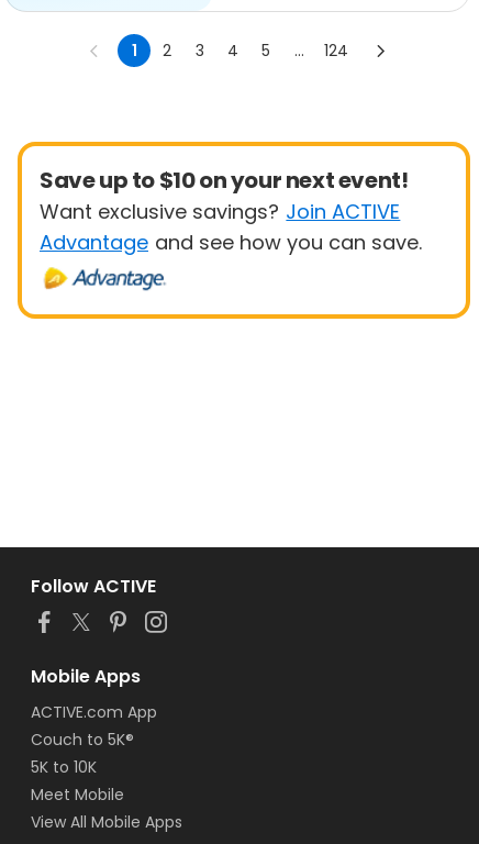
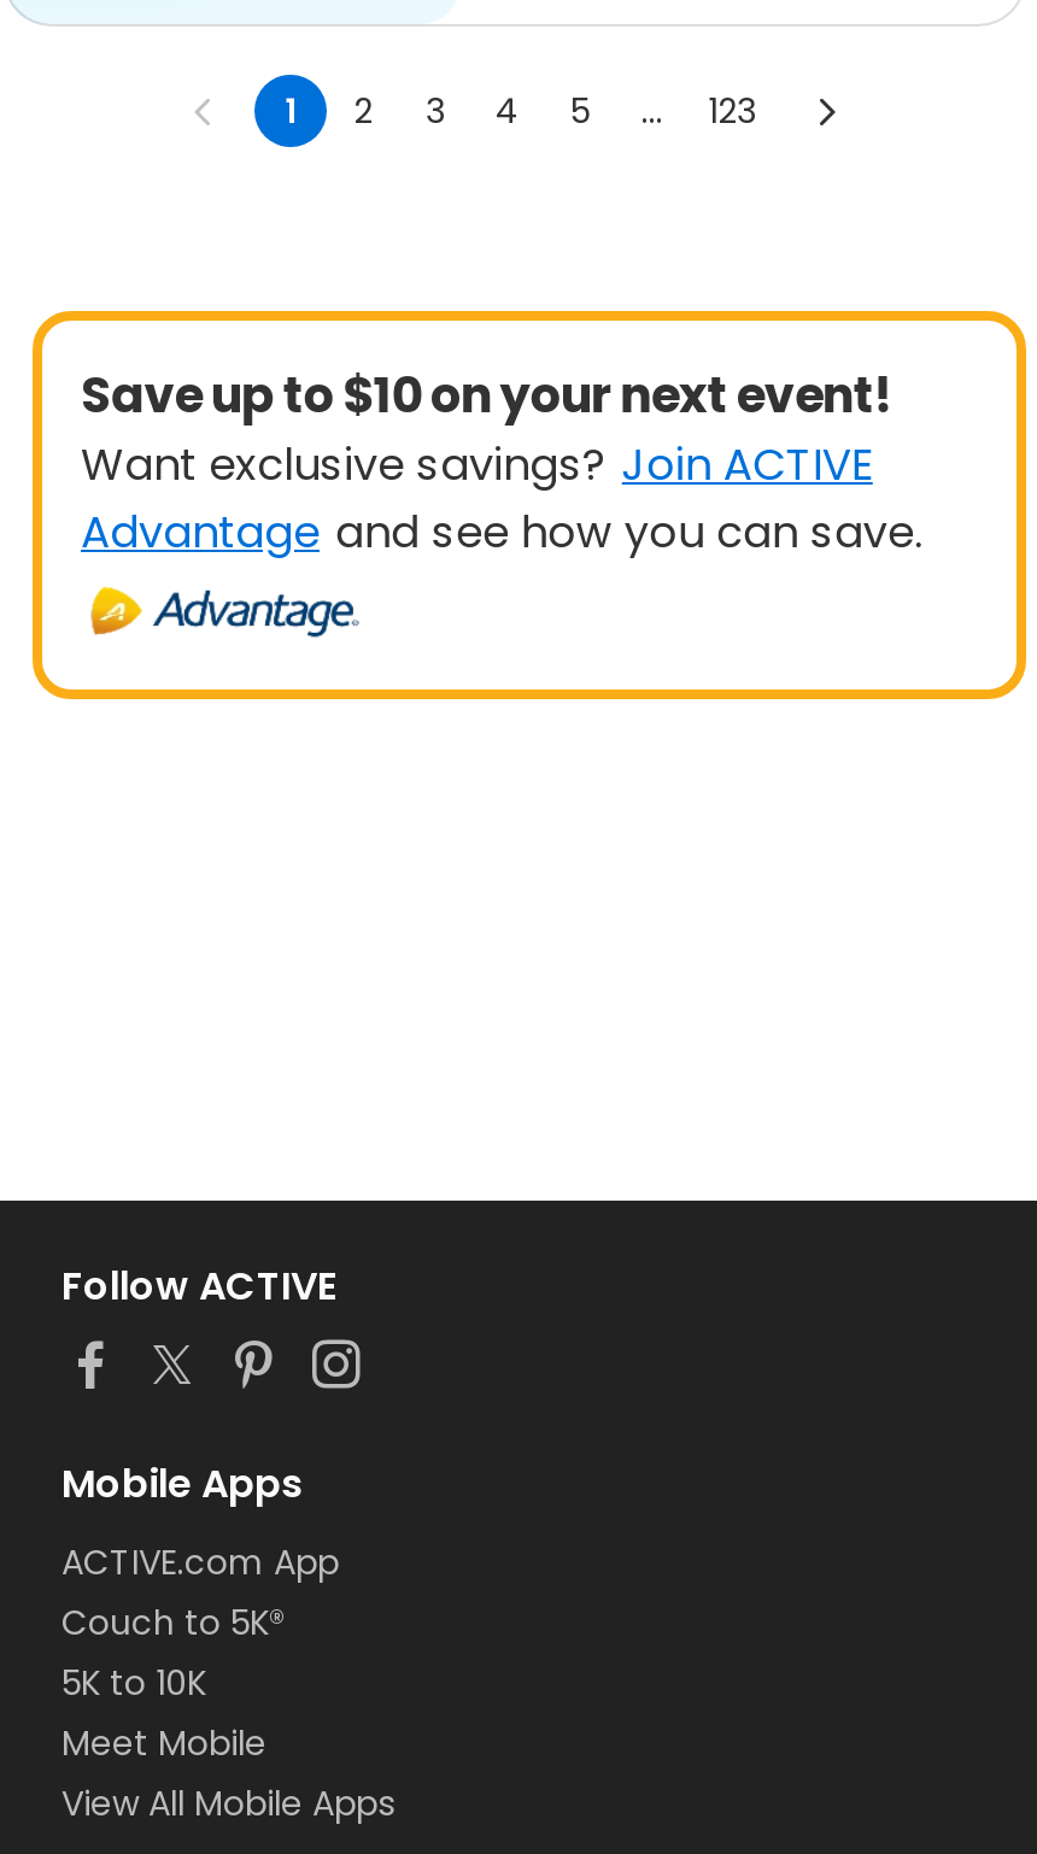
[324,40,348,62] 124 -> [708,87,756,135] 123

